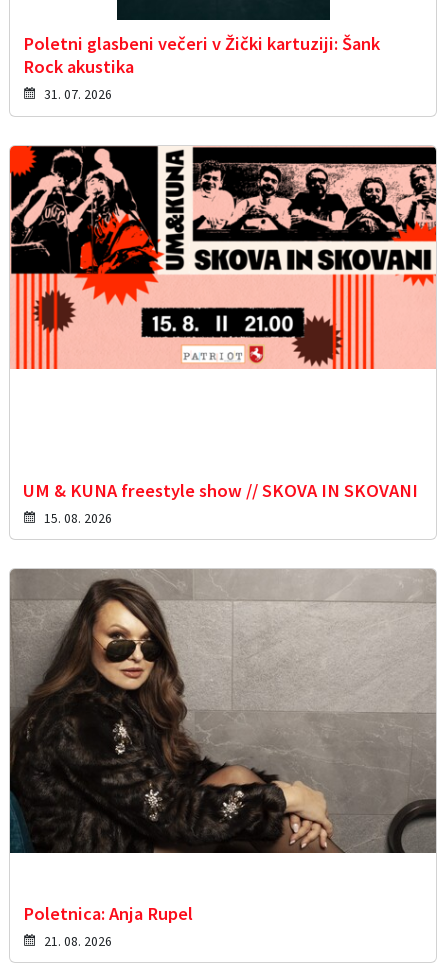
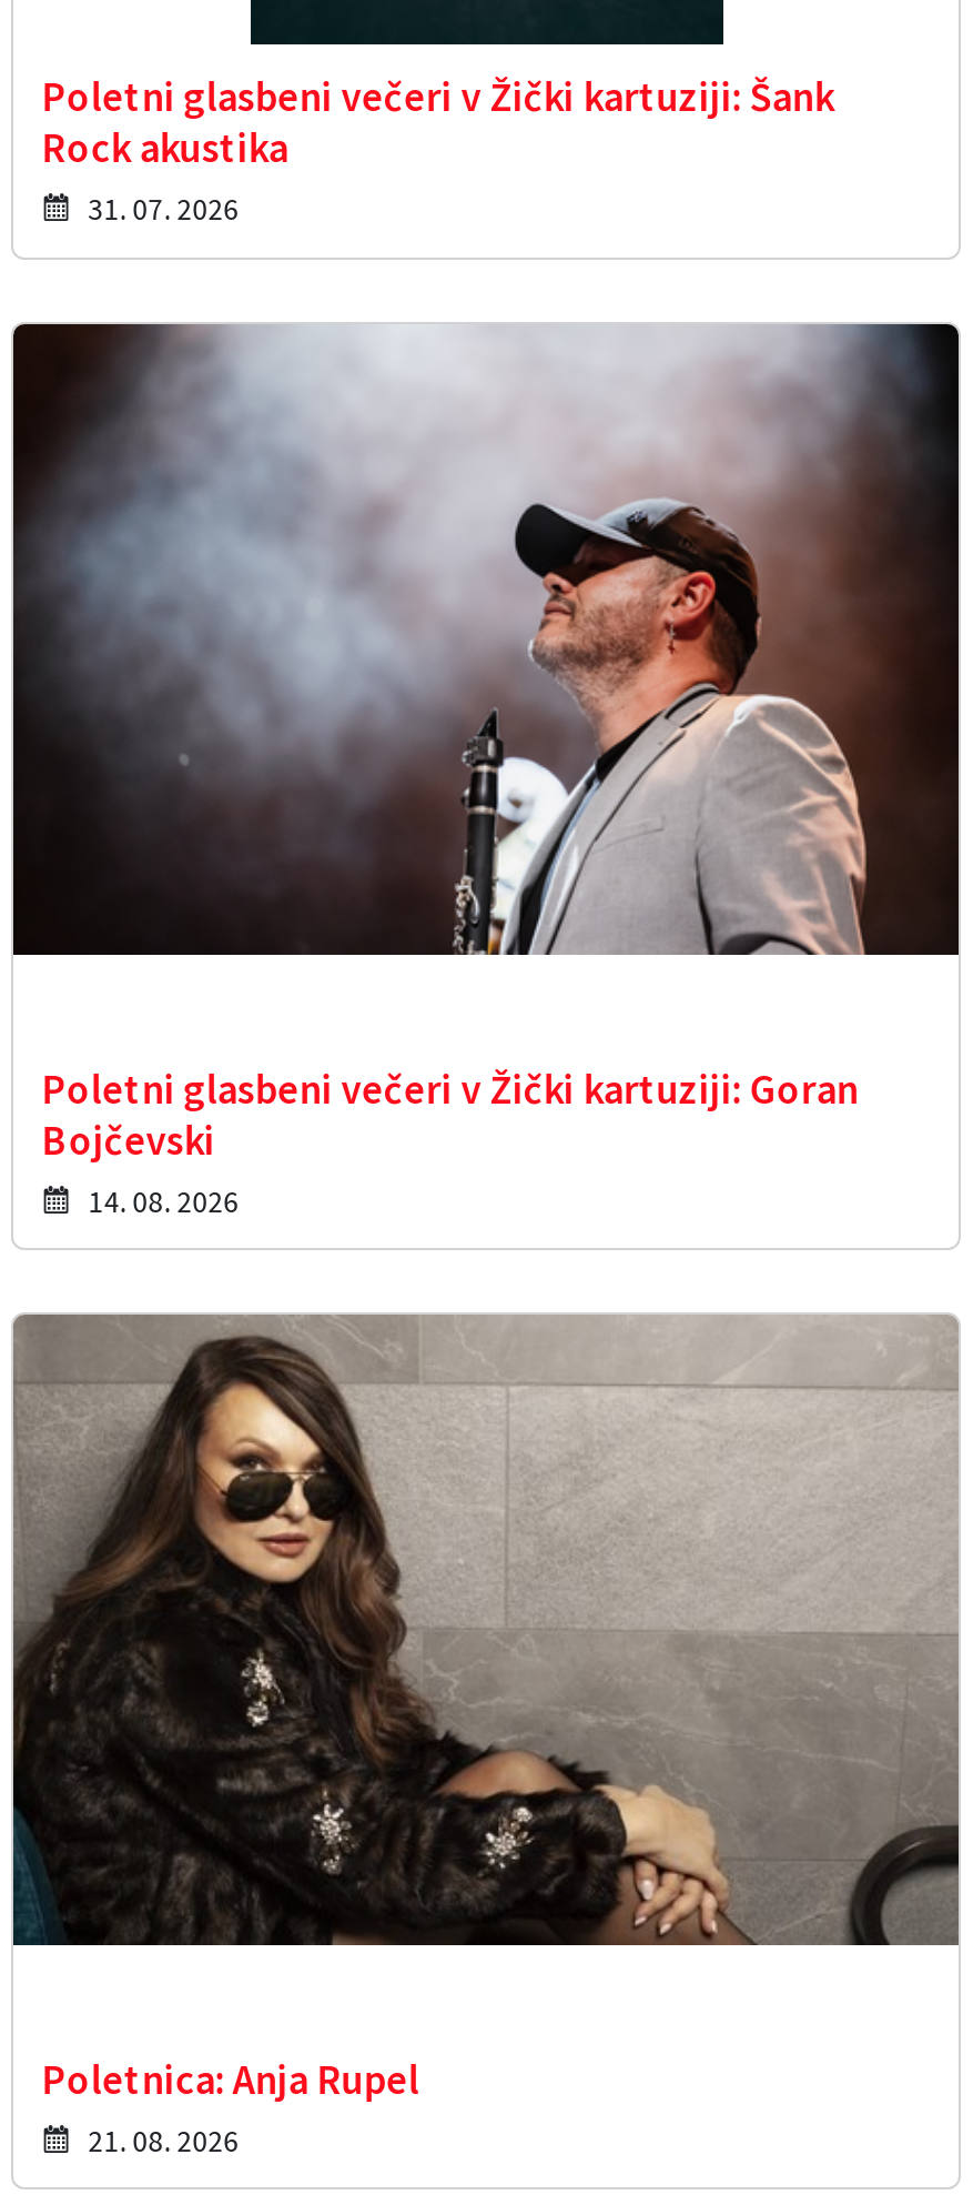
[9,145,437,407] [image] -> [11,322,961,957] [image]
[23,478,418,526] UM & KUNA freestyle show // SKOVA IN SKOVANI | 15. 08. 2026 -> [42,1063,858,1220] Poletni glasbeni večeri v Žički kartuziji: Goran | Bojčevski | 14. 08. 2026

